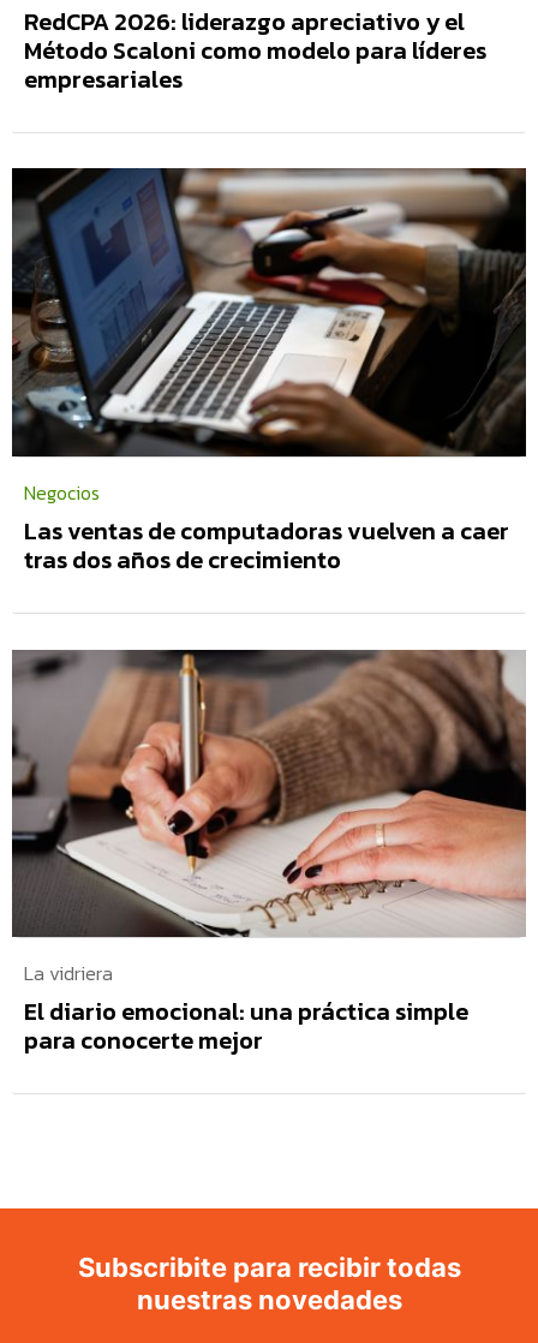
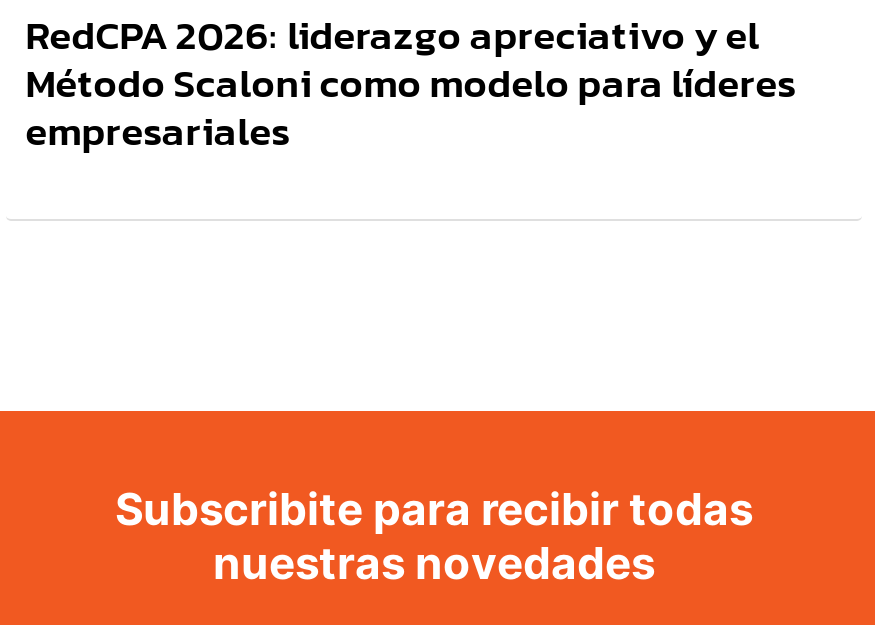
[11,167,527,578] [image] | Negocios | Las ventas de computadoras vuelven a caer | tras dos años de crecimiento -> none
[11,649,527,1059] [image] | La vidriera | El diario emocional: una práctica simple | para conocerte mejor -> none

